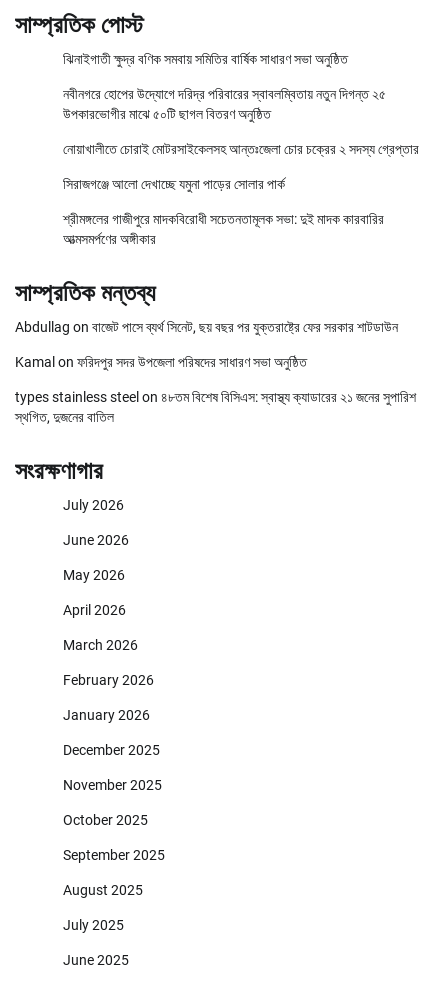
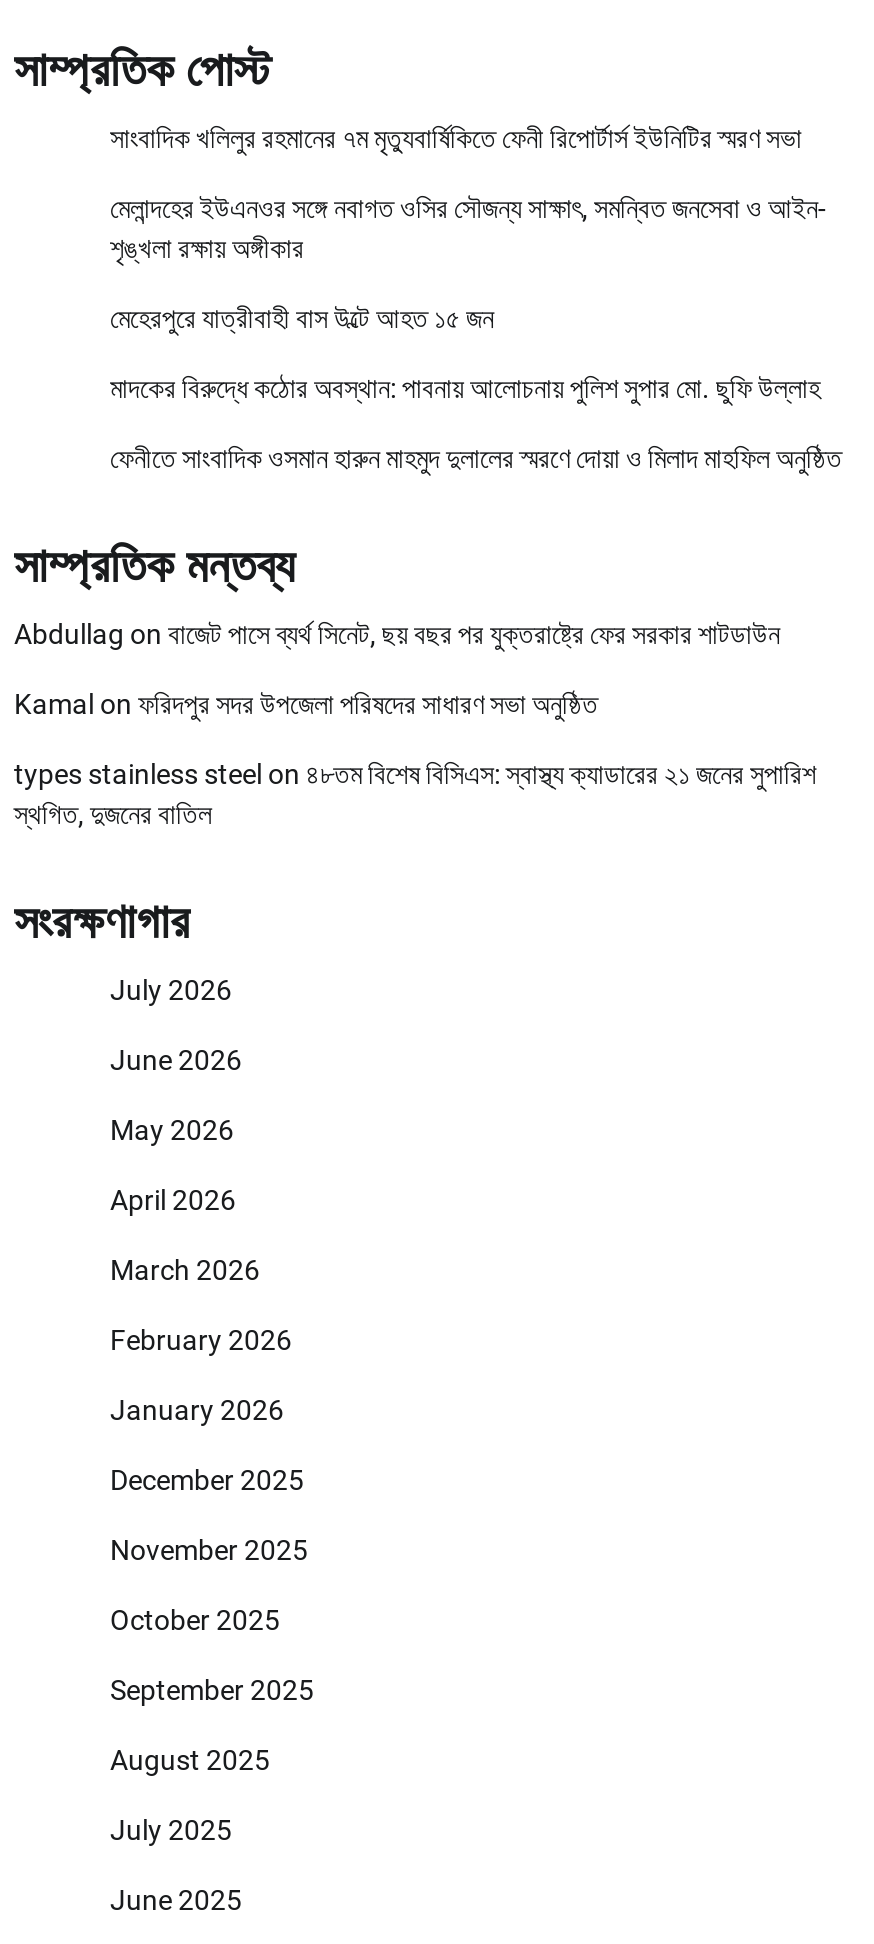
[63,51,348,67] ঝিনাইগাতী ক্ষুদ্র বণিক সমবায় সমিতির বার্ষিক সাধারণ সভা অনুষ্ঠিত -> [110,122,802,154] সাংবাদিক খলিলুর রহমানের ৭ম মৃত্যুবার্ষিকিতে ফেনী রিপোর্টার্স ইউনিটির স্মরণ সভা
[63,86,386,122] নবীনগরে হোপের উদ্যোগে দরিদ্র পরিবারের স্বাবলম্বিতায় নতুন দিগন্ত ২৫ | উপকারভোগীর মাঝে ৫০টি ছাগল বিতরণ অনুষ্ঠিত -> [110,192,826,264] মেলান্দহের ইউএনওর সঙ্গে নবাগত ওসির সৌজন্য সাক্ষাৎ, সমন্বিত জনসেবা ও আইন- | শৃঙ্খলা রক্ষায় অঙ্গীকার
[63,141,419,157] নোয়াখালীতে চোরাই মোটরসাইকেলসহ আন্তঃজেলা চোর চক্রের ২ সদস্য গ্রেপ্তার -> [110,302,494,334] মেহেরপুরে যাত্রীবাহী বাস উল্টে আহত ১৫ জন
[63,176,285,192] সিরাজগঞ্জে আলো দেখাচ্ছে যমুনা পাড়ের সোলার পার্ক -> [110,372,820,404] মাদকের বিরুদ্ধে কঠোর অবস্থান: পাবনায় আলোচনায় পুলিশ সুপার মো. ছুফি উল্লাহ
[63,211,384,247] শ্রীমঙ্গলের গাজীপুরে মাদকবিরোধী সচেতনতামূলক সভা: দুই মাদক কারবারির | আত্মসমর্পণের অঙ্গীকার -> [110,442,842,474] ফেনীতে সাংবাদিক ওসমান হারুন মাহমুদ দুলালের স্মরণে দোয়া ও মিলাদ মাহফিল অনুষ্ঠিত

